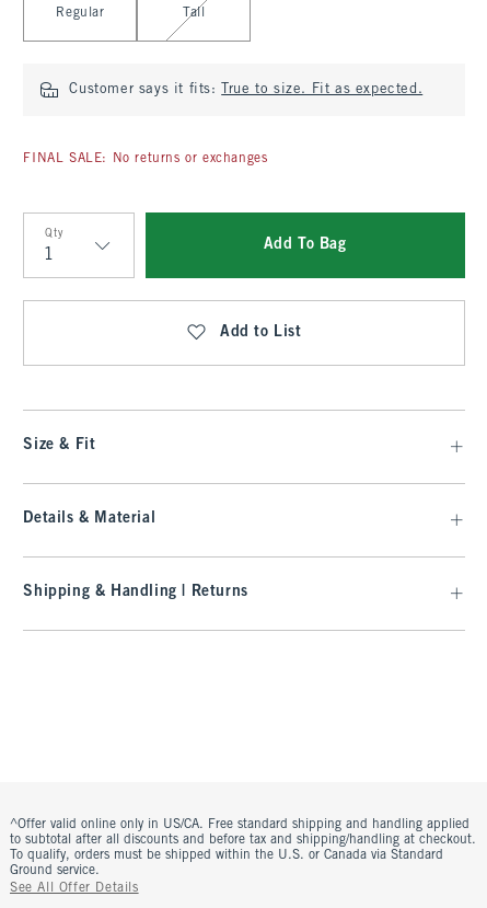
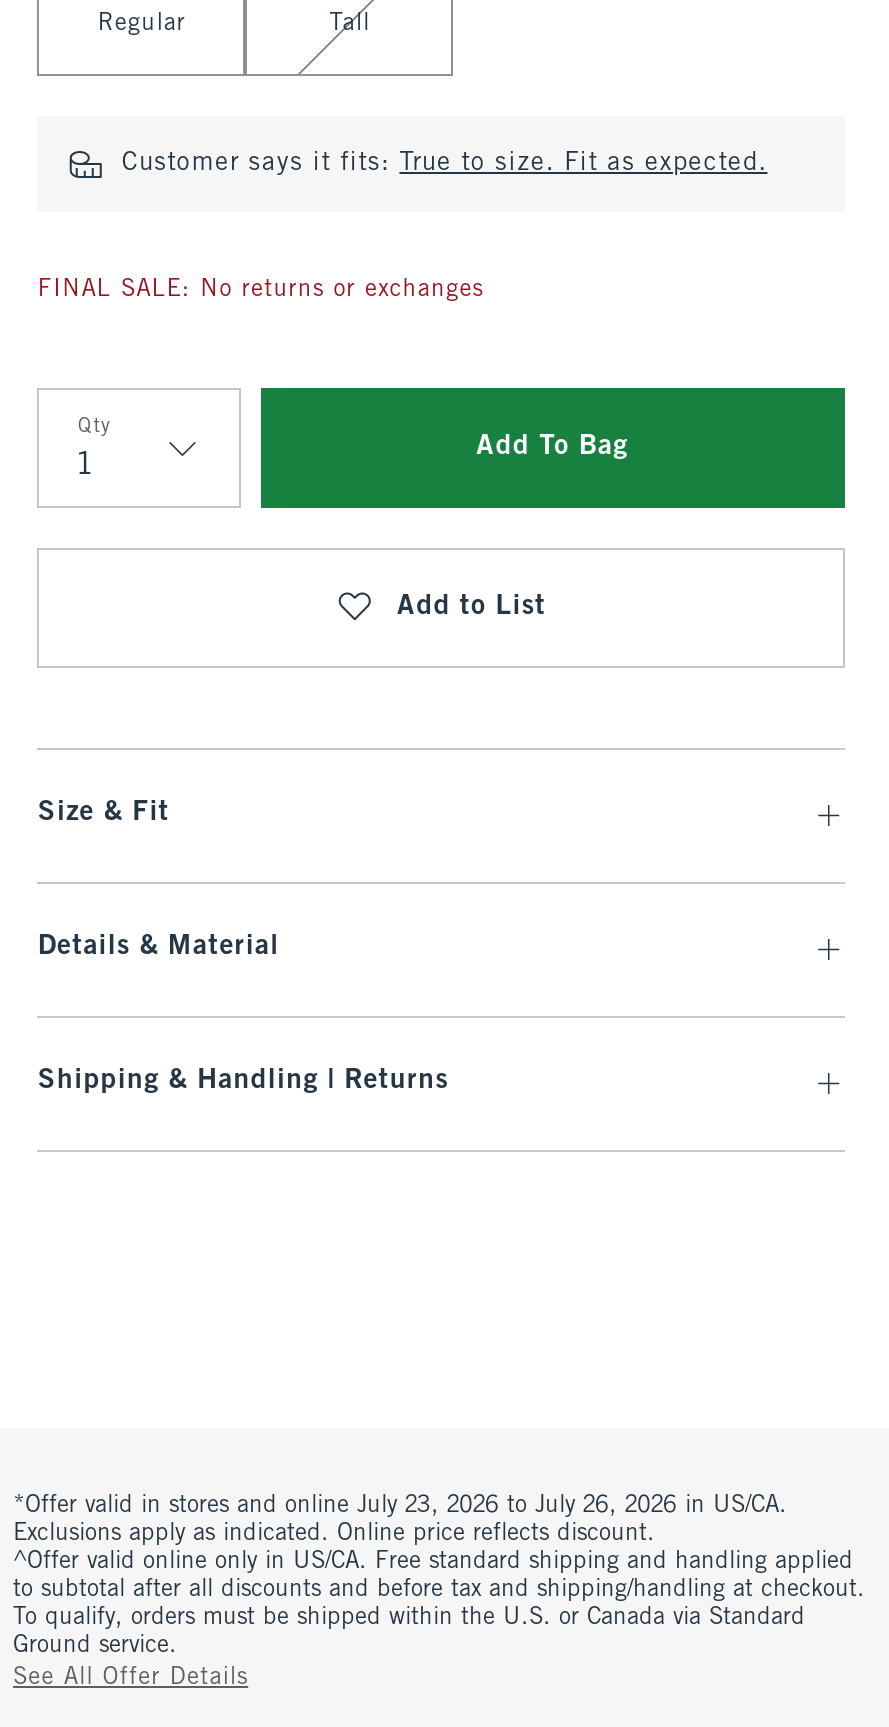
none -> [13,1494,787,1546] *Offer valid in stores and online July 23, 2026 to July 26, 2026 in US/CA. | Exclusions apply as indicated. Online price reflects discount.

